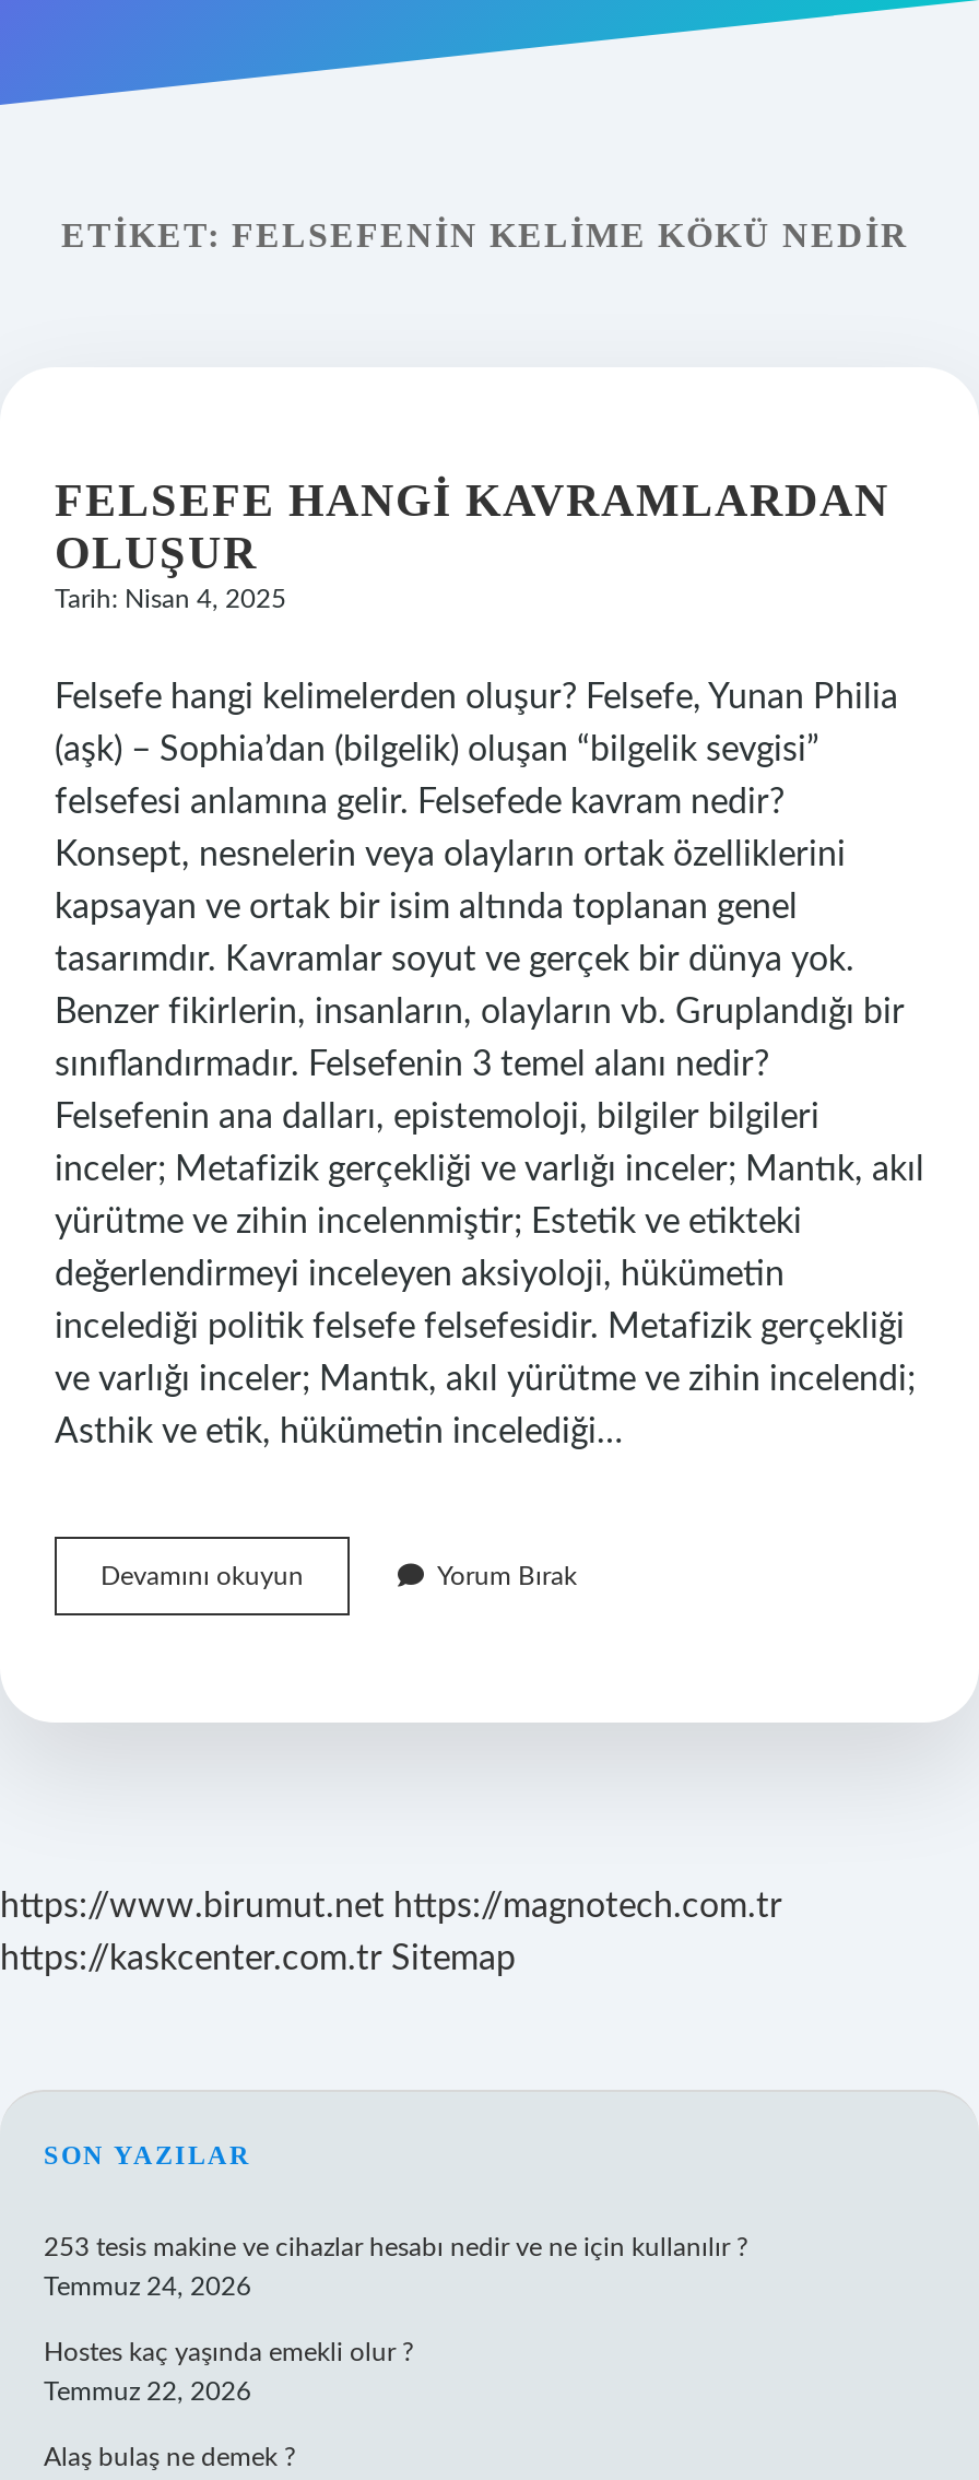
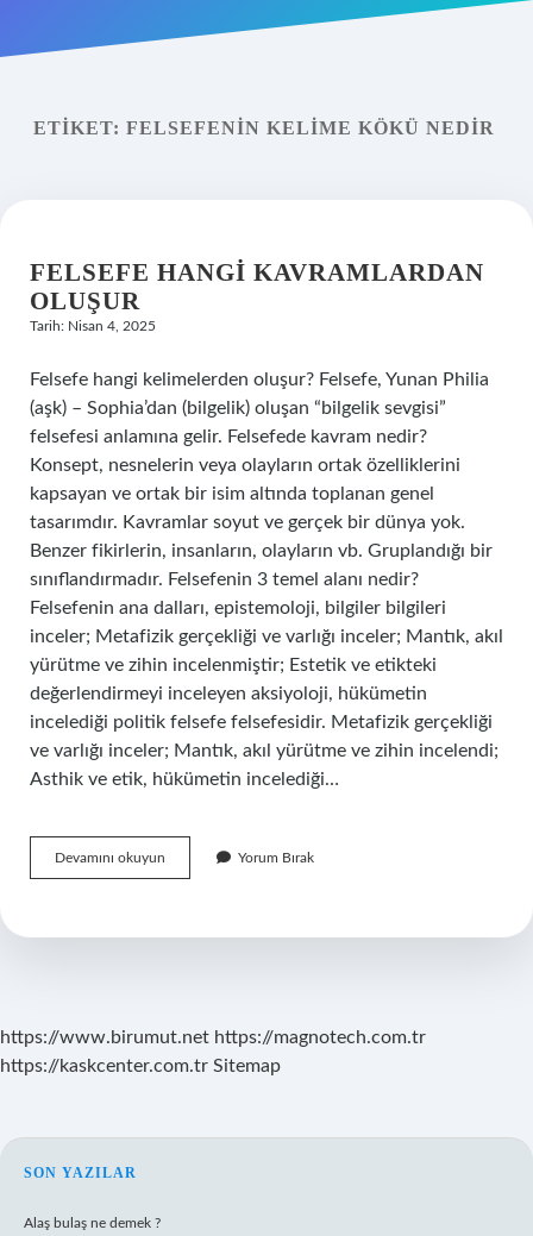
[44,2234,747,2405] 253 tesis makine ve cihazlar hesabı nedir ve ne için kullanılır ? | Temmuz 24, 2026 | Hostes kaç yaşında emekli olur ? | Temmuz 22, 2026 -> none

